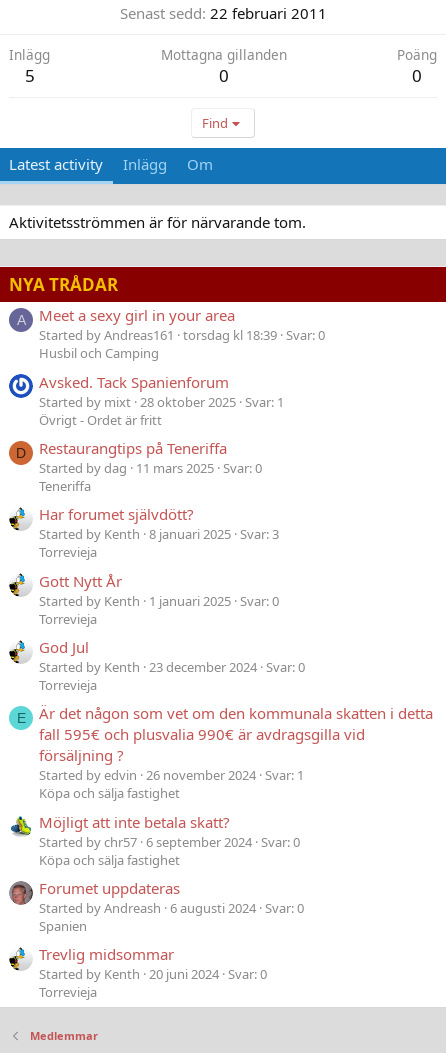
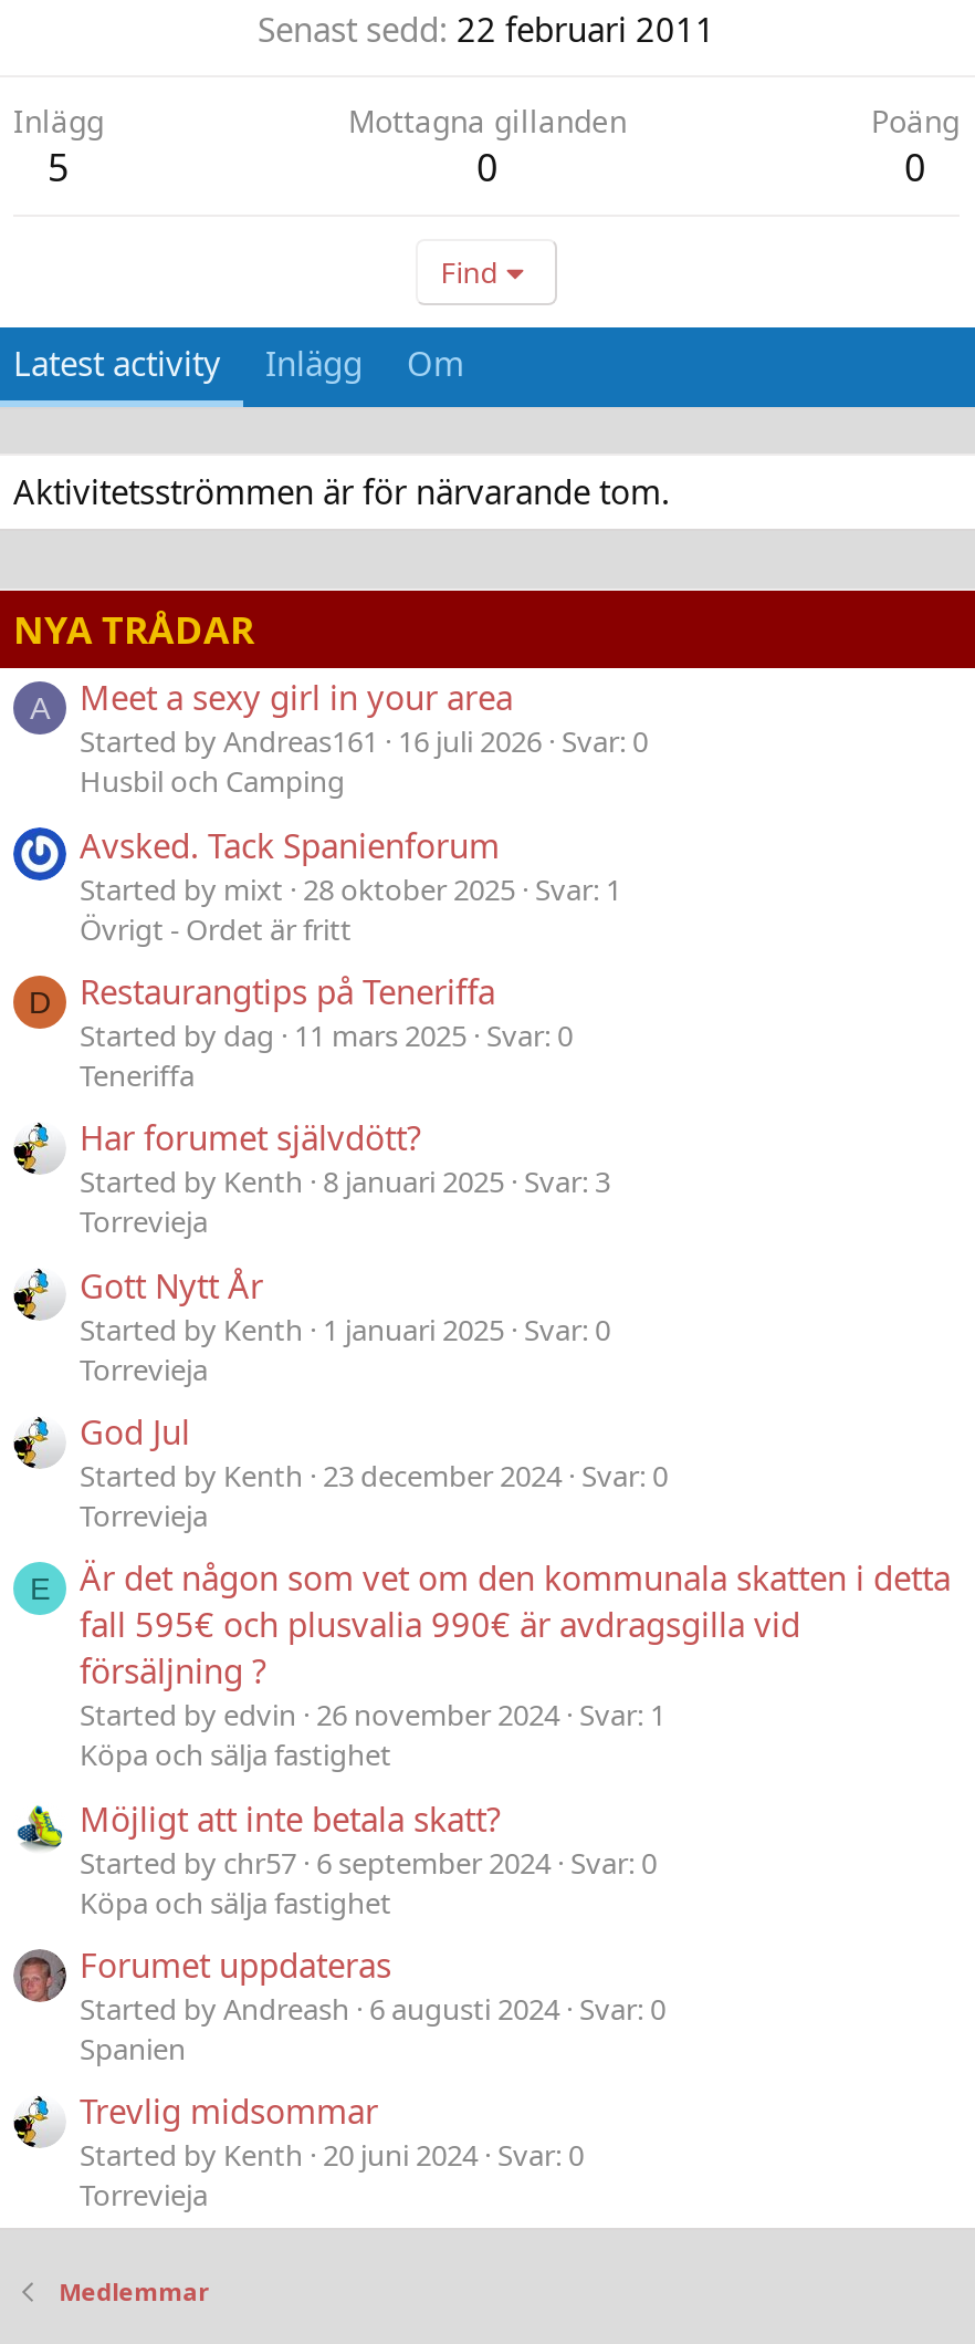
[39,326,325,344] Started by Andreas161 torsdag kl 18:39 Svar: 0 -> [80,722,648,762] Started by Andreas161 16 juli 2026 Svar: 0

